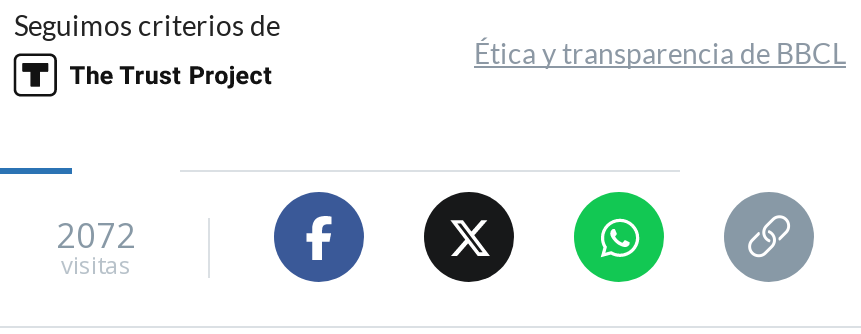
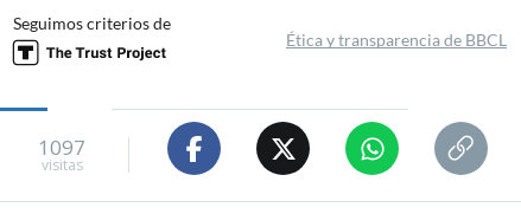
[56,212,136,258] 2072 -> [38,134,85,161] 1097

